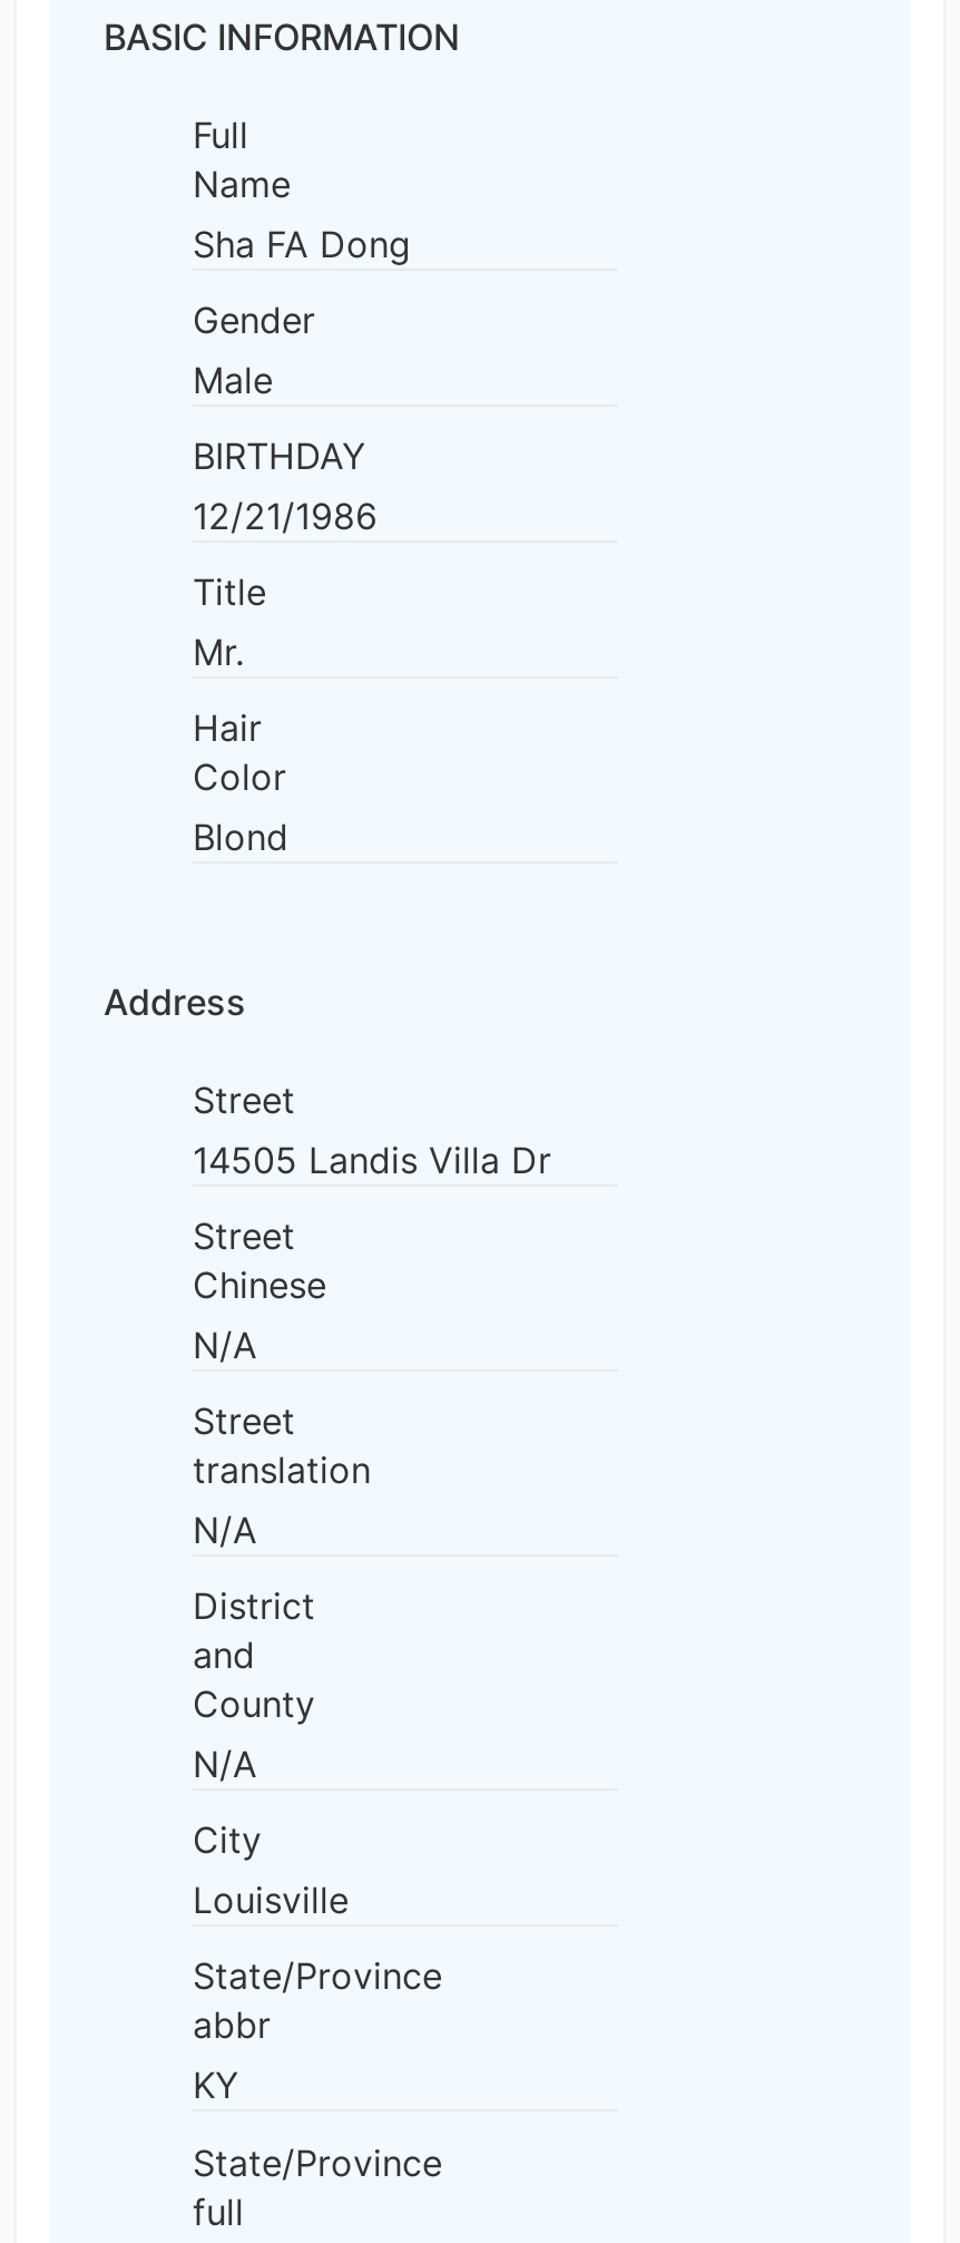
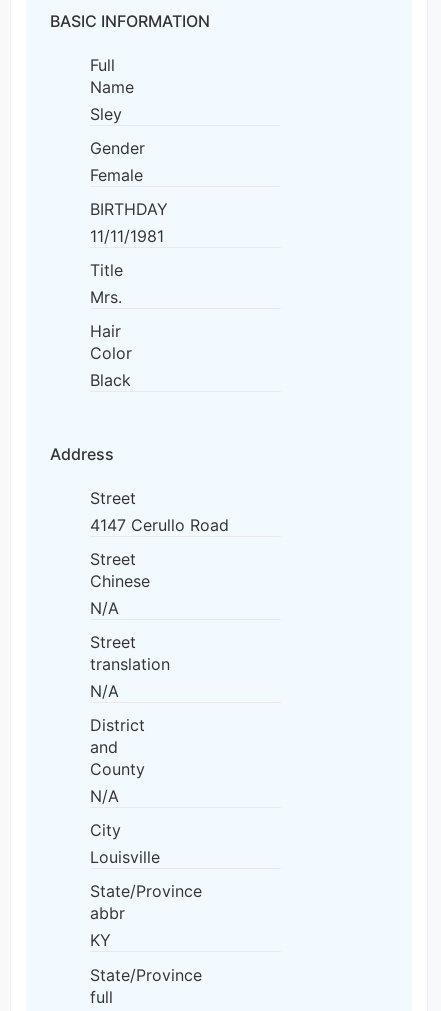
[193,221,411,265] Sha FA Dong -> [90,104,122,124] Sley
[193,357,273,402] Male -> [90,165,143,185] Female
[193,494,378,538] 12/21/1986 -> [90,226,164,246] 11/11/1981
[193,630,244,675] Mr. -> [90,287,122,307] Mrs.
[193,815,288,860] Blond -> [90,370,131,390] Black
[193,1137,551,1181] 14505 Landis Villa Dr -> [90,514,229,534] 4147 Cerullo Road

